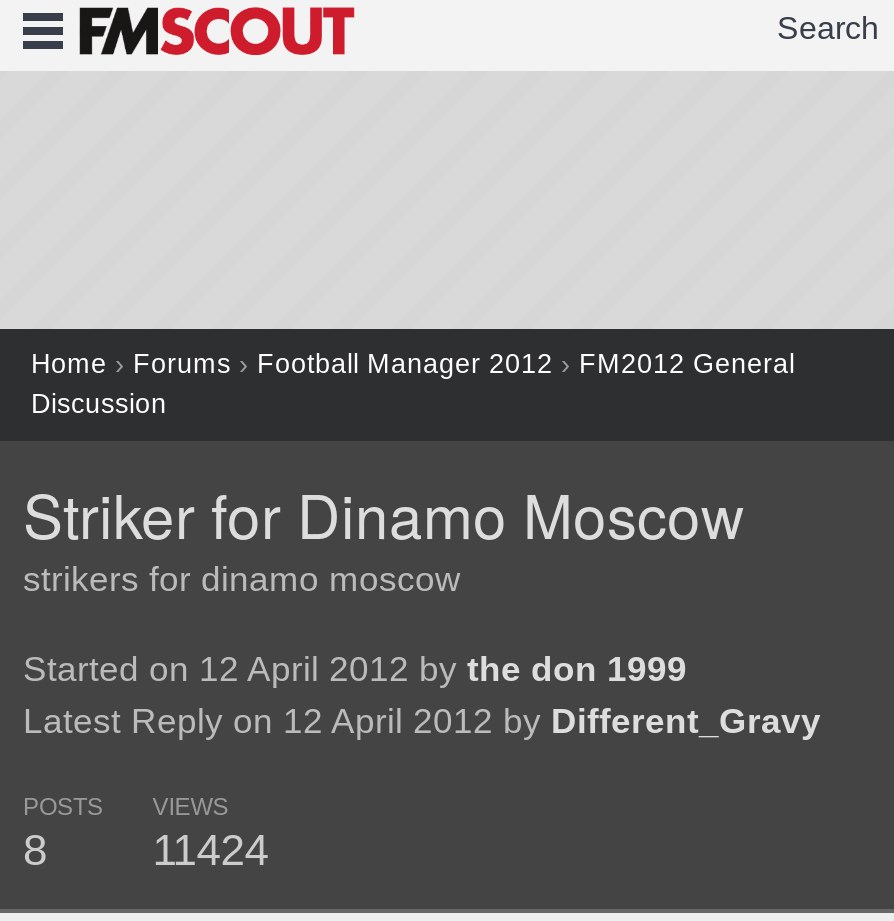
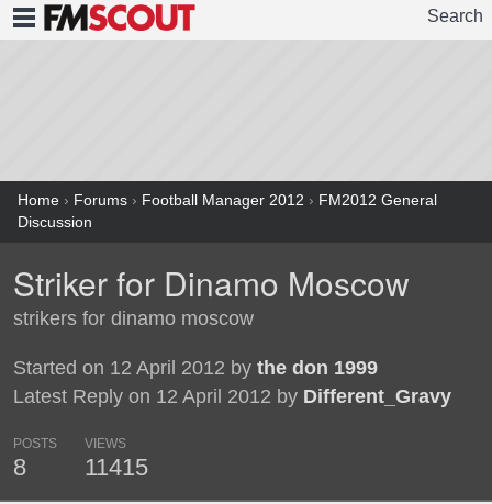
[153,825,269,875] 11424 -> [84,454,148,481] 11415

